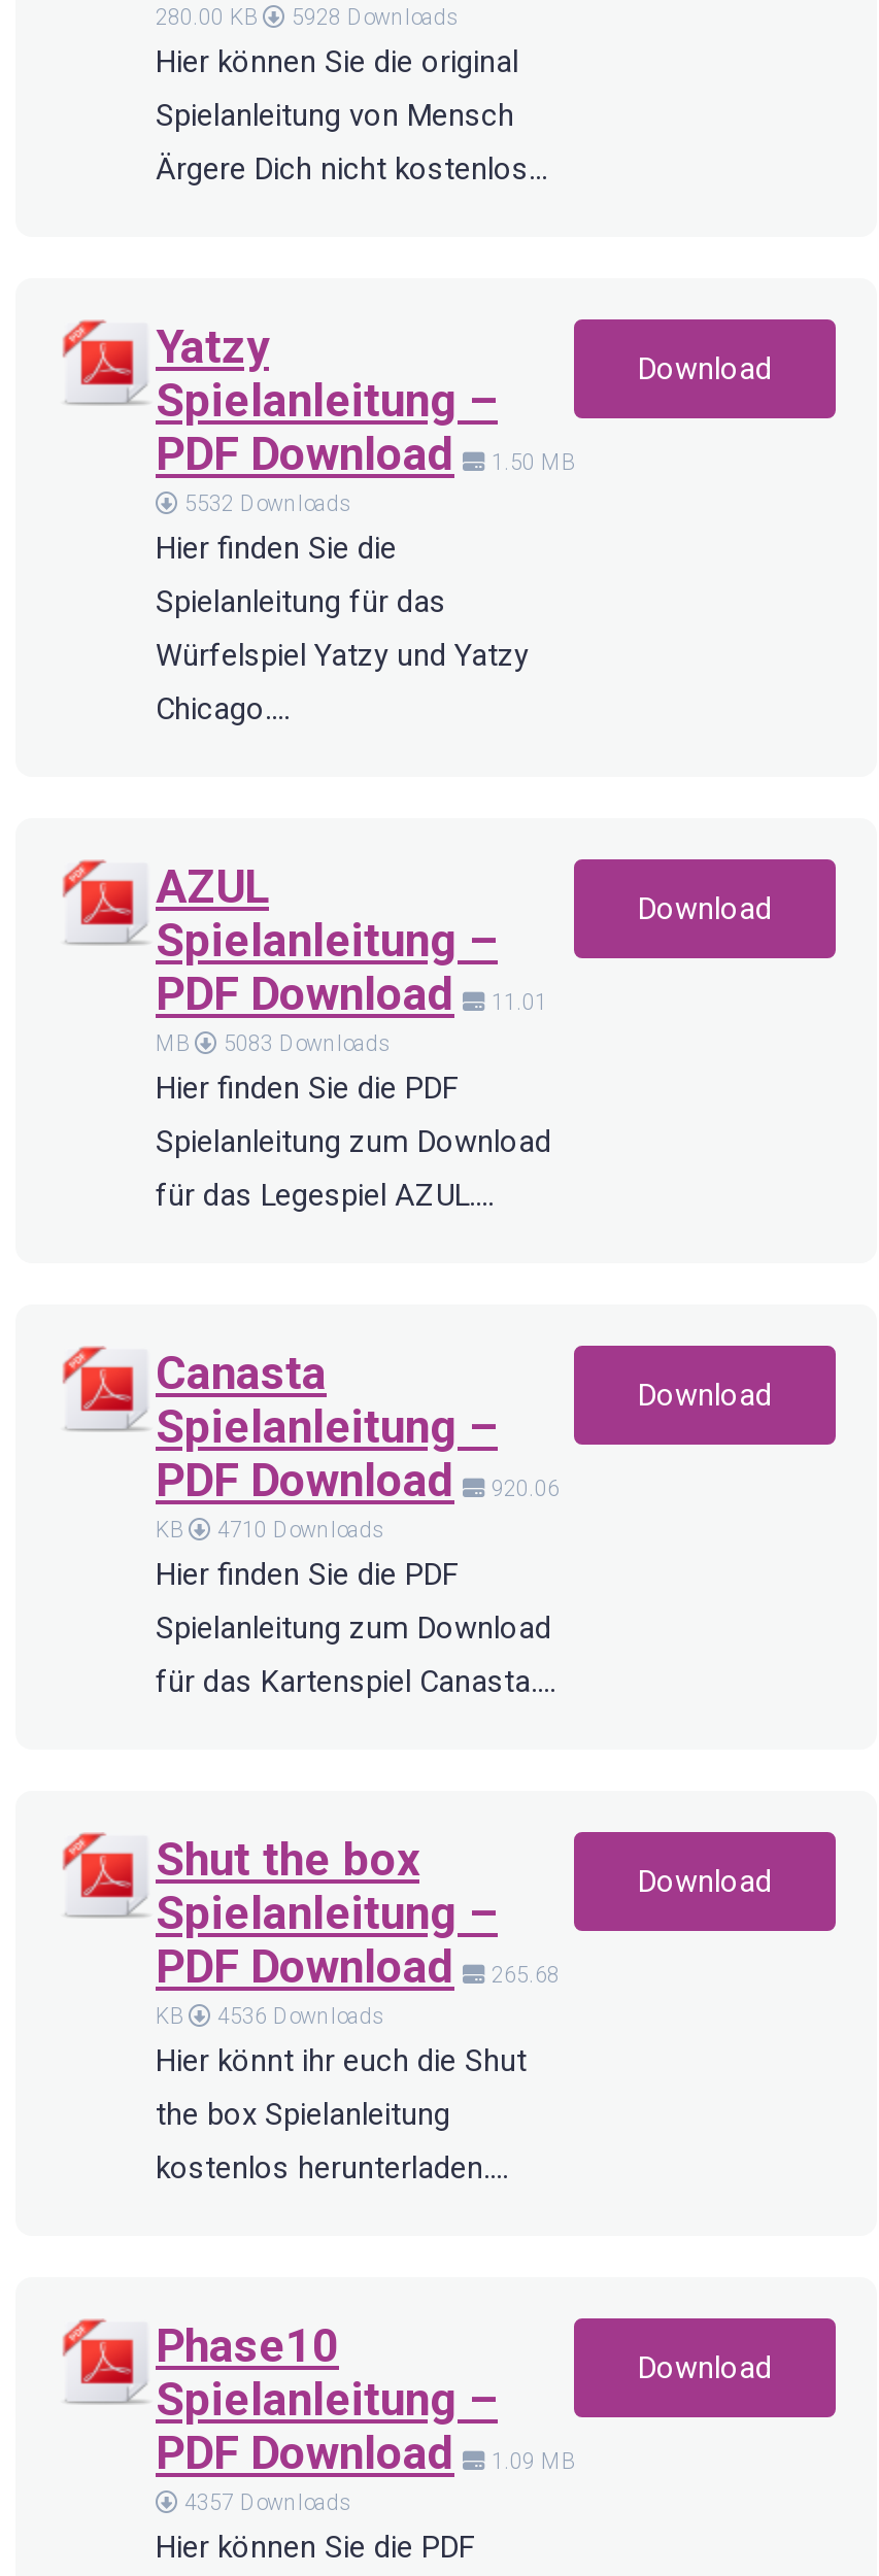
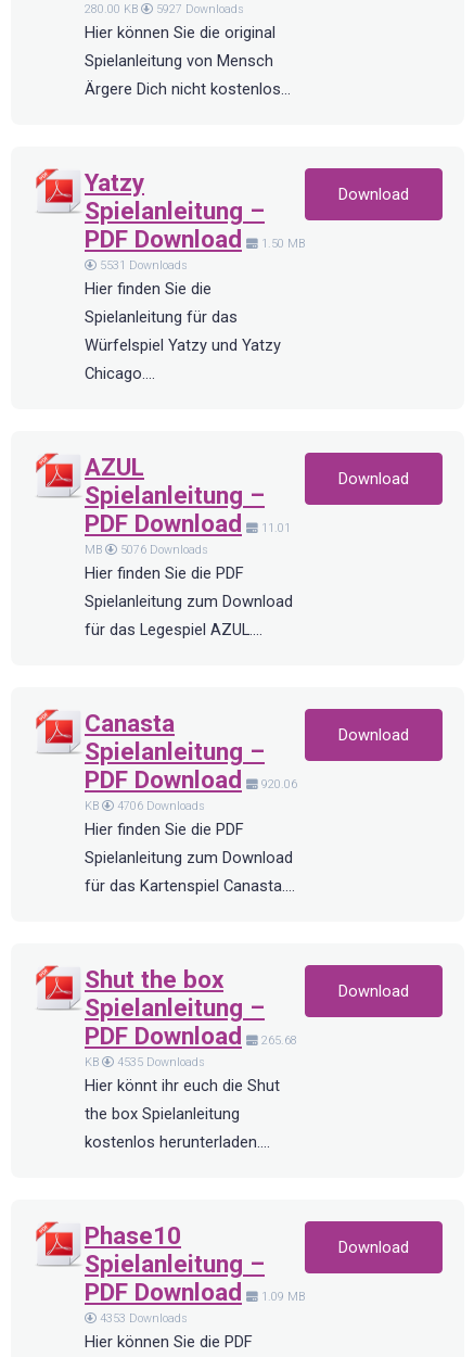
[156,5,459,32] 280.00 KB 5928 Downloads -> [85,3,244,17] 280.00 KB 5927 Downloads
[178,491,351,518] 5532 Downloads -> [97,259,188,273] 5531 Downloads
[156,1031,391,1058] MB 5083 Downloads -> [85,543,208,557] MB 5076 Downloads
[156,1518,384,1544] KB 4710 Downloads -> [85,799,205,814] KB 4706 Downloads
[156,2004,384,2031] KB 4536 Downloads -> [85,1056,205,1070] KB 4535 Downloads
[178,2490,351,2517] 4357 Downloads -> [97,1312,188,1326] 4353 Downloads

